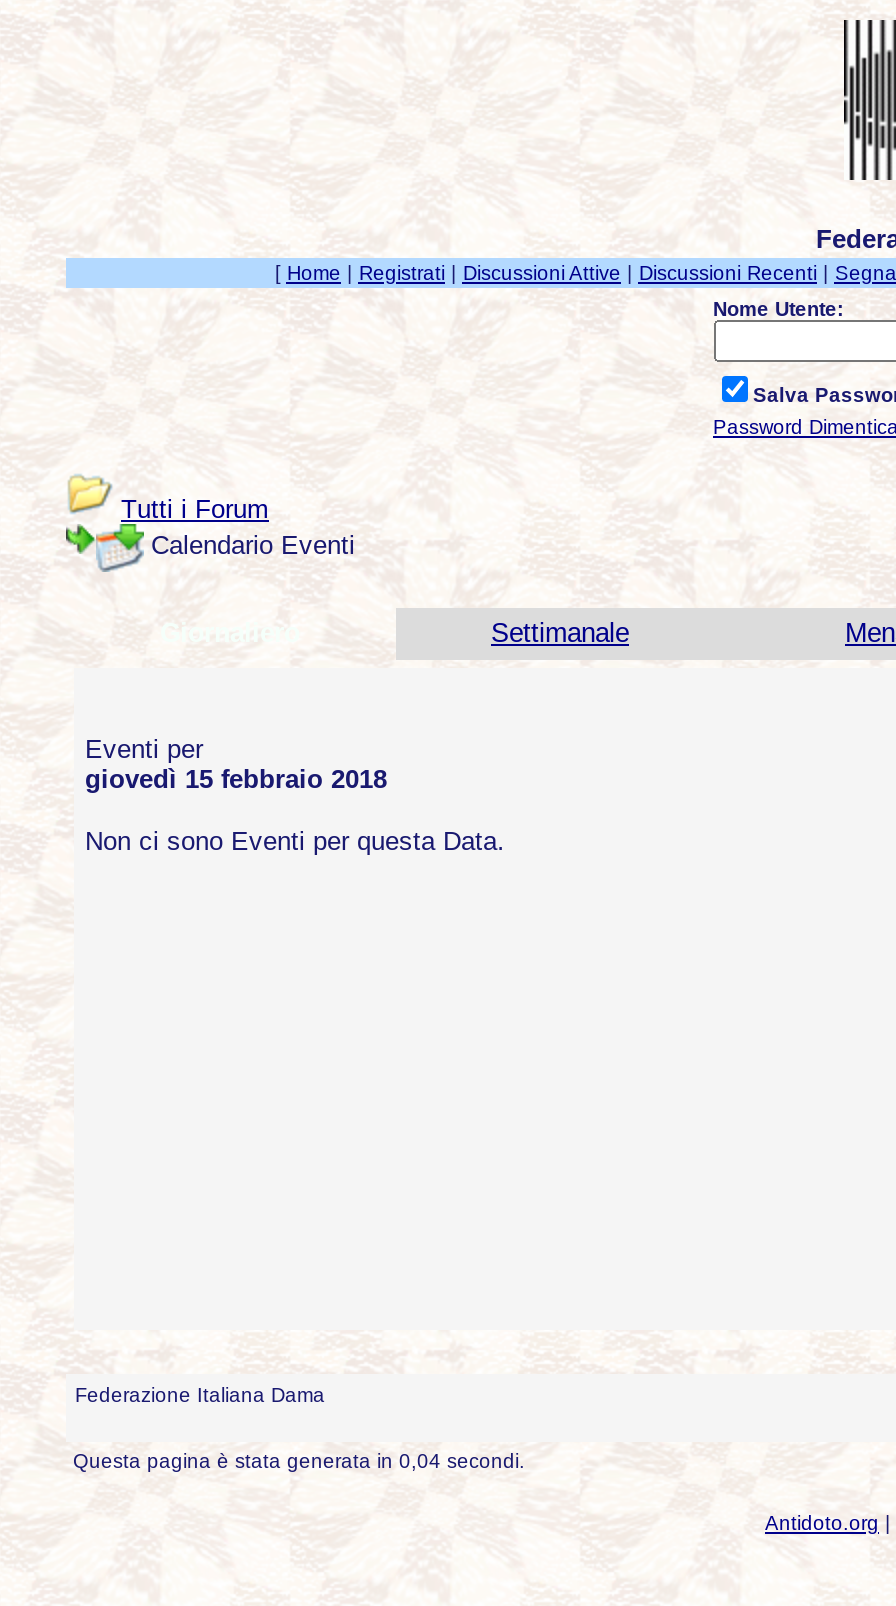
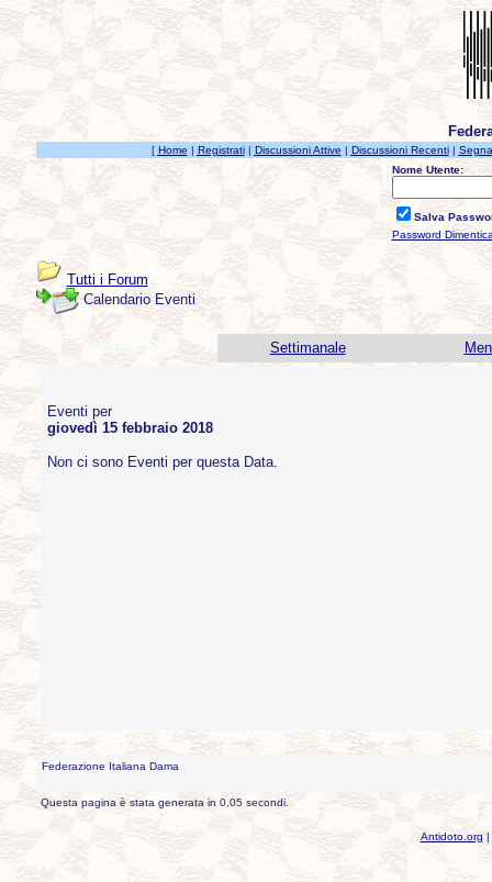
[73,1450,525,1472] Questa pagina è stata generata in 0,04 secondi. -> [40,796,288,808] Questa pagina è stata generata in 0,05 secondi.

